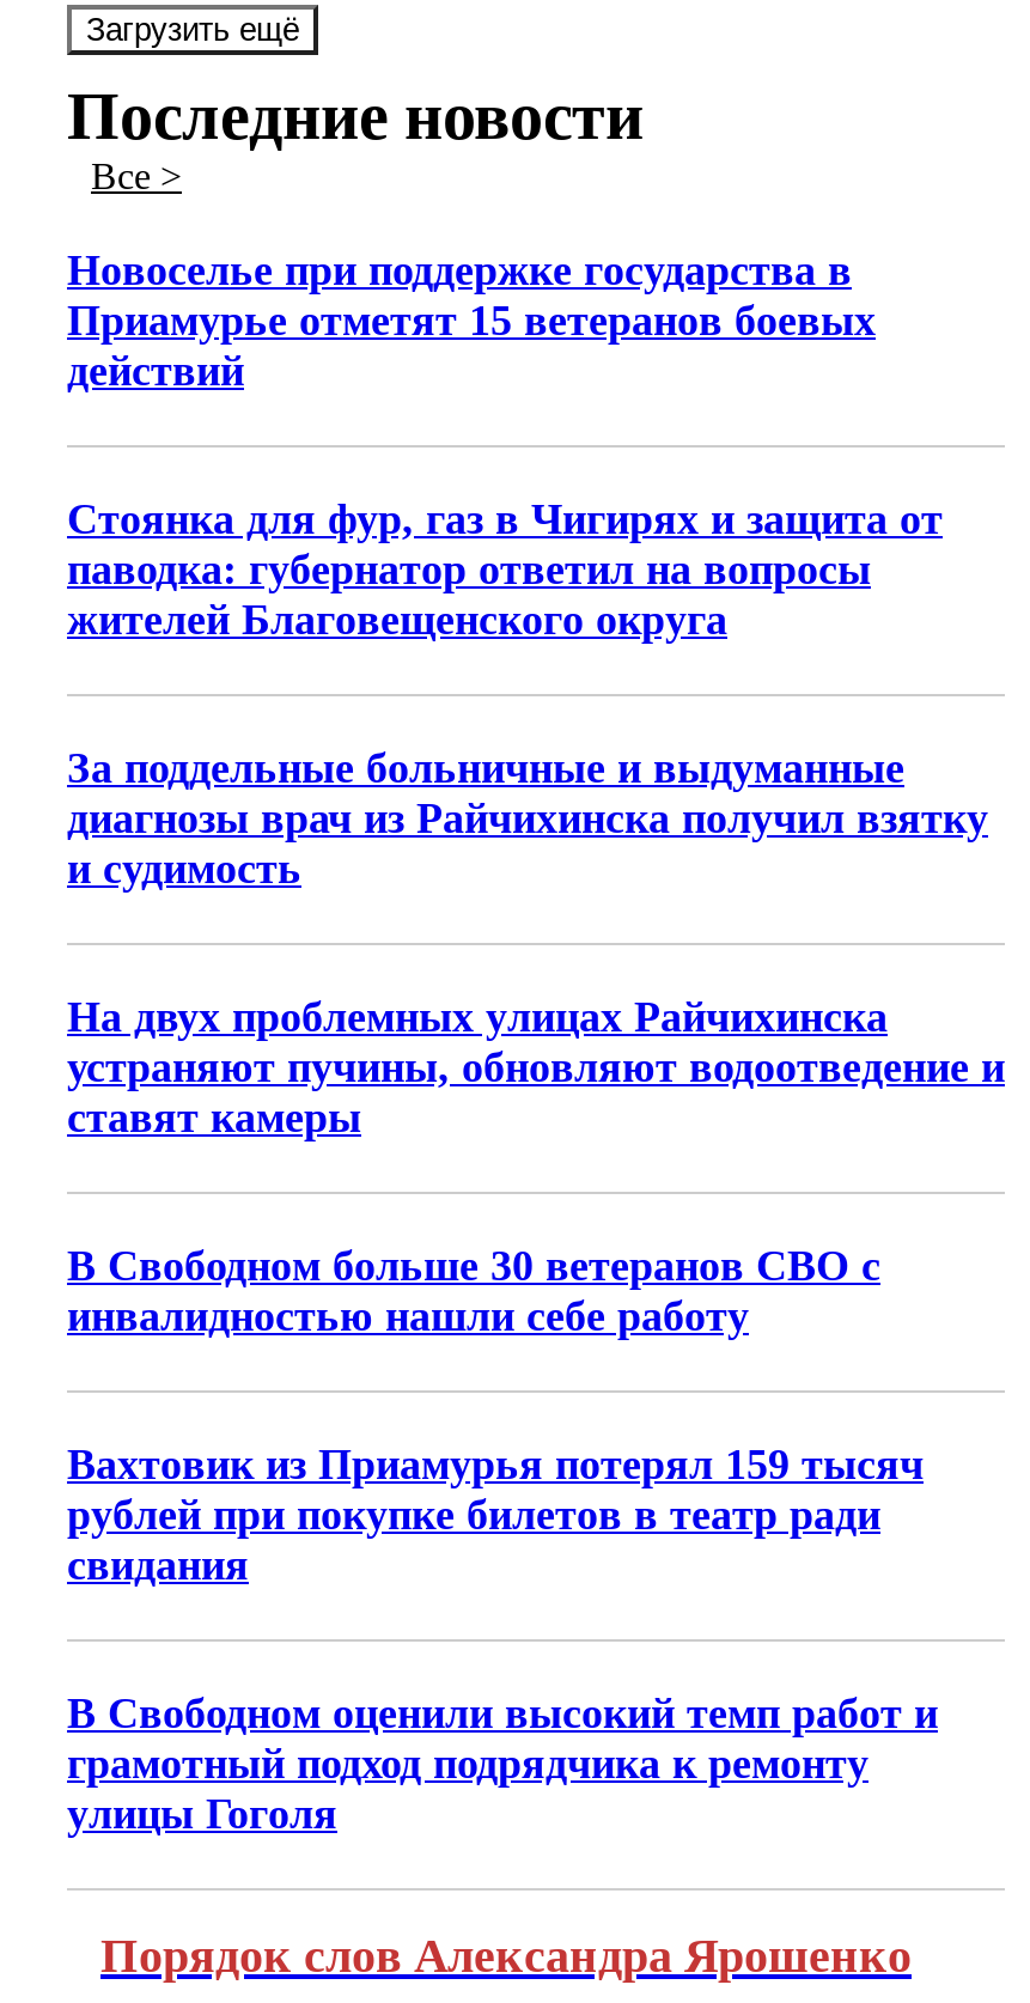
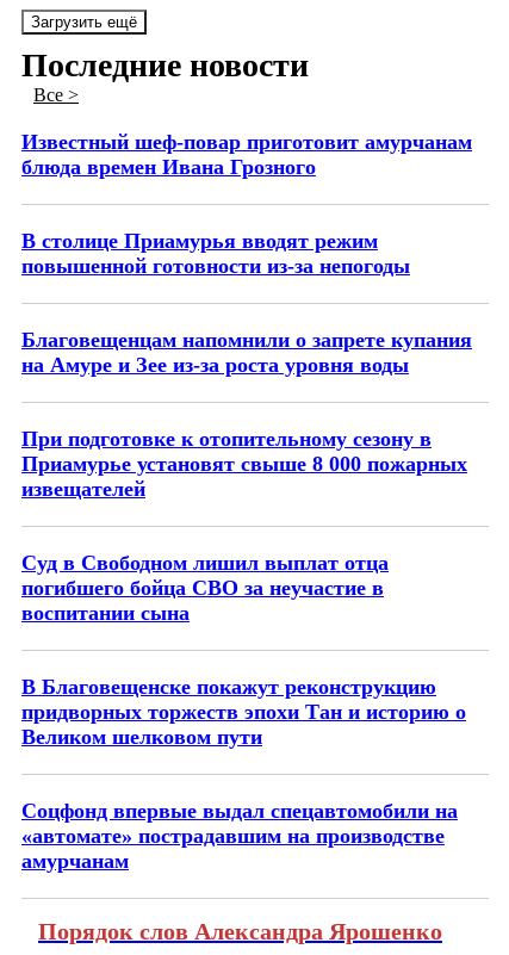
[67,247,876,396] Новоселье при поддержке государства в | Приамурье отметят 15 ветеранов боевых | действий -> [21,130,472,179] Известный шеф-повар приготовит амурчанам | блюда времен Ивана Грозного
[67,496,943,644] Стоянка для фур, газ в Чигирях и защита от | паводка: губернатор ответил на вопросы | жителей Благовещенского округа -> [21,229,410,278] В столице Приамурья вводят режим | повышенной готовности из-за непогоды
[67,745,988,893] За поддельные больничные и выдуманные | диагнозы врач из Райчихинска получил взятку | и судимость -> [21,328,472,377] Благовещенцам напомнили о запрете купания | на Амуре и Зее из-за роста уровня воды
[67,994,1005,1142] На двух проблемных улицах Райчихинска | устраняют пучины, обновляют водоотведение и | ставят камеры -> [21,427,467,501] При подготовке к отопительному сезону в | Приамурье установят свыше 8 000 пожарных | извещателей
[67,1243,880,1341] В Свободном больше 30 ветеранов СВО с | инвалидностью нашли себе работу -> [21,551,389,625] Суд в Свободном лишил выплат отца | погибшего бойца СВО за неучастие в | воспитании сына
[67,1441,924,1590] Вахтовик из Приамурья потерял 159 тысяч | рублей при покупке билетов в театр ради | свидания -> [21,675,466,749] В Благовещенске покажут реконструкцию | придворных торжеств эпохи Тан и историю о | Великом шелковом пути
[67,1690,938,1839] В Свободном оценили высокий темп работ и | грамотный подход подрядчика к ремонту | улицы Гоголя -> [21,799,458,873] Соцфонд впервые выдал спецавтомобили на | «автомате» пострадавшим на производстве | амурчанам

